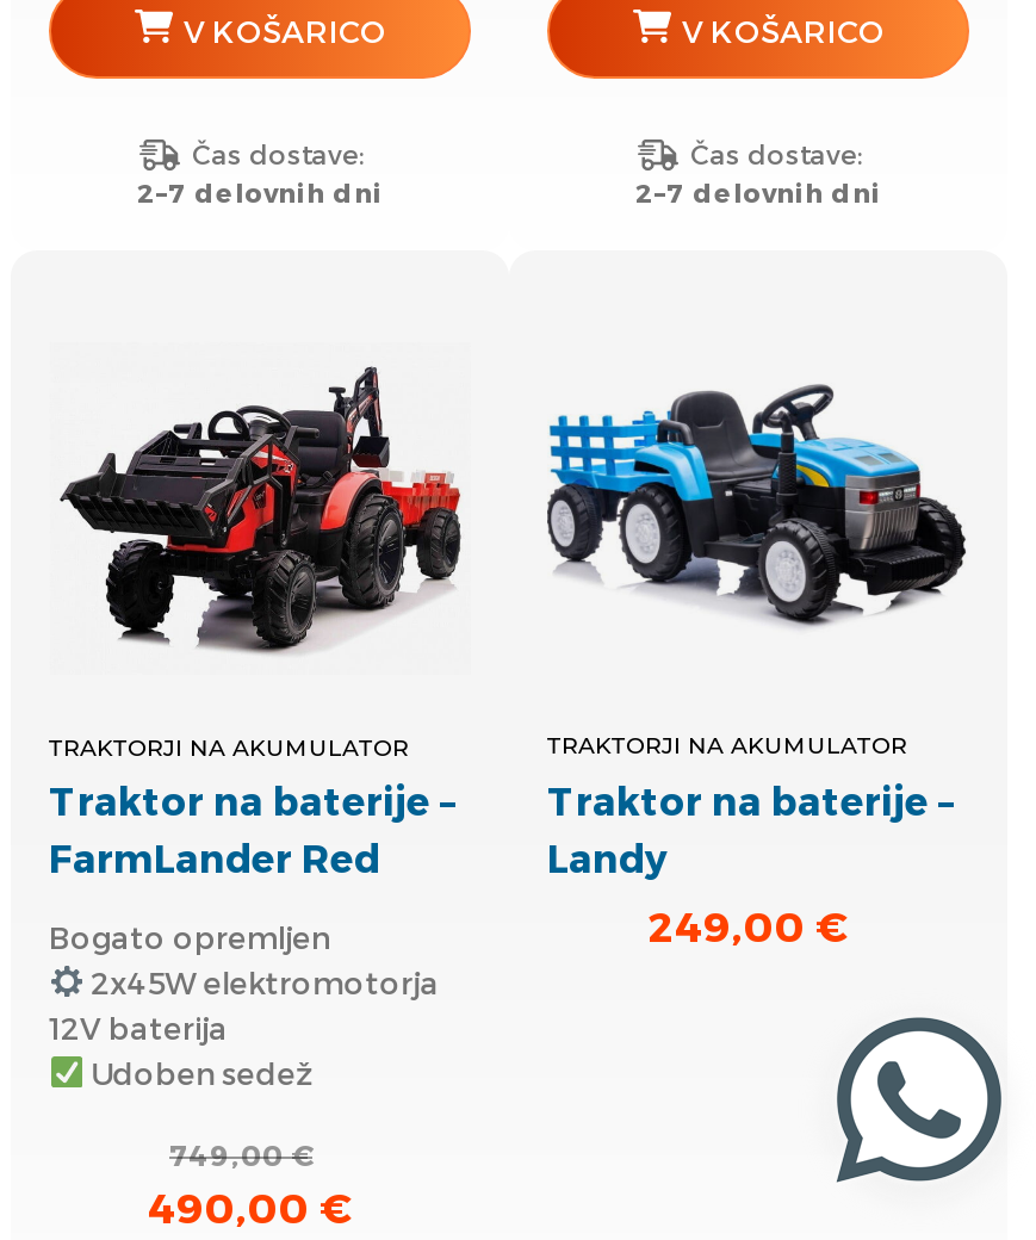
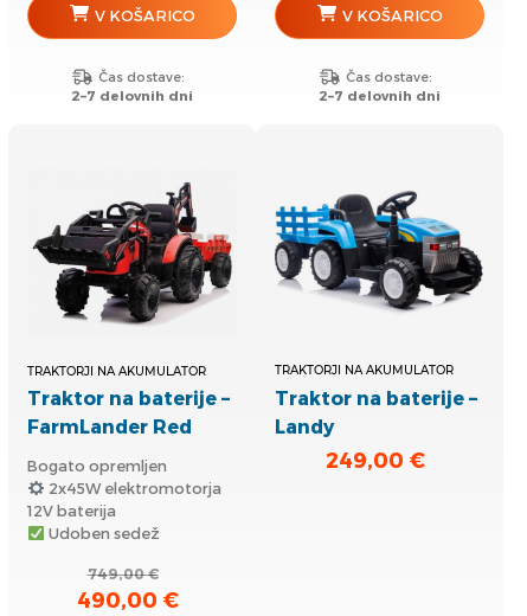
[833,1016,1005,1183] [image] -> none

